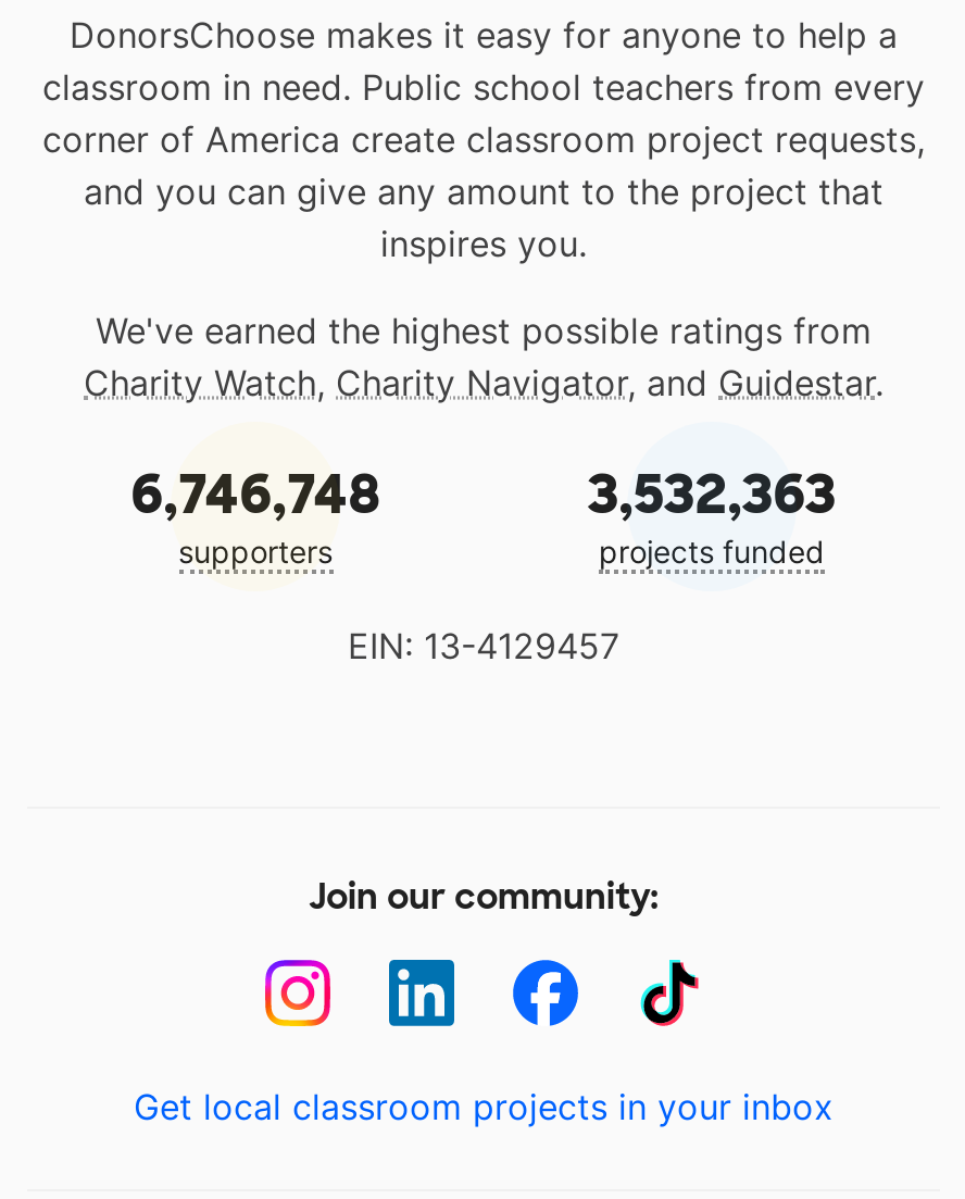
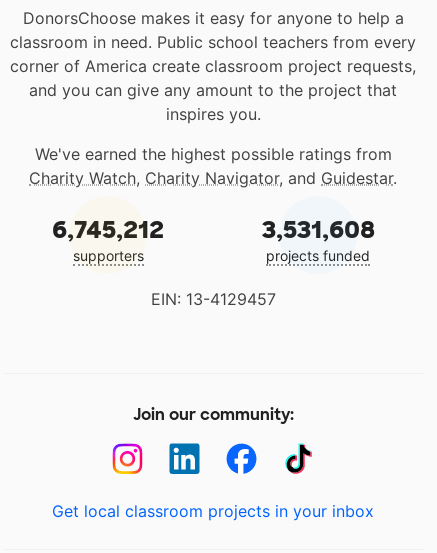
[130,461,380,528] 6,746,748 -> [52,214,164,245] 6,745,212
[588,461,836,528] 3,532,363 -> [261,214,374,245] 3,531,608

